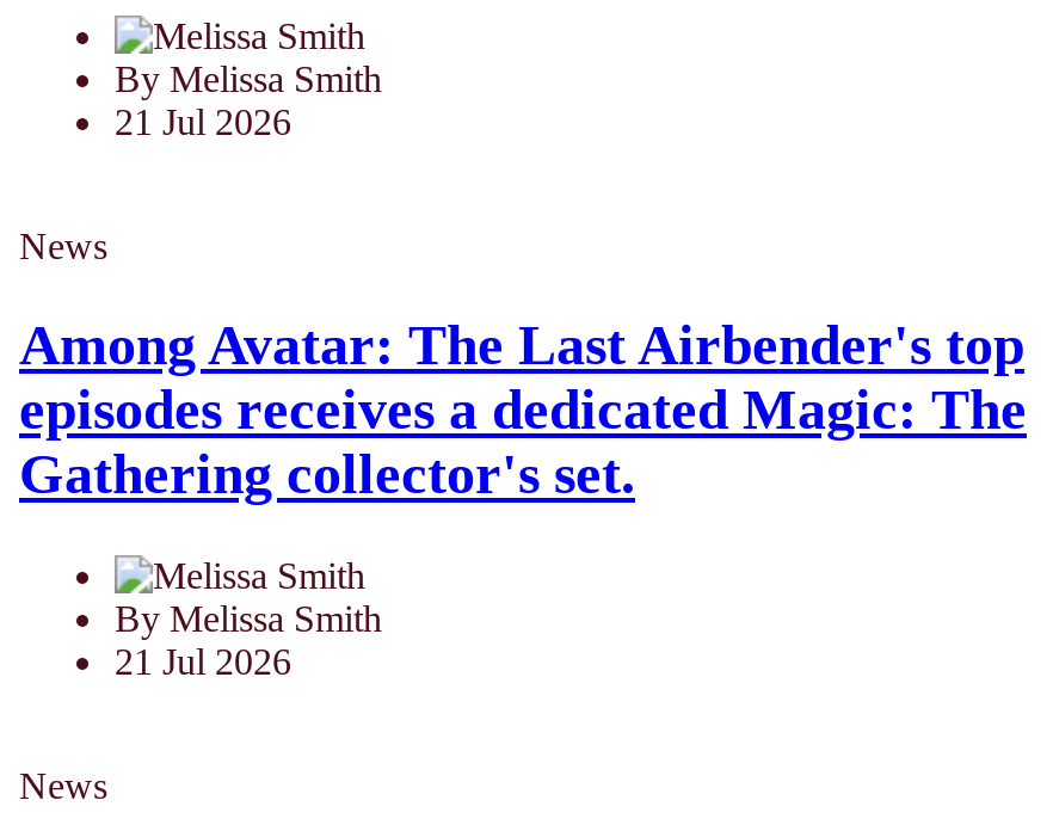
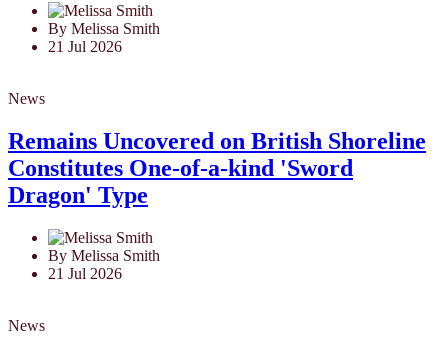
[19,315,1027,506] Among Avatar: The Last Airbender's top | episodes receives a dedicated Magic: The | Gathering collector's set. -> [8,128,426,208] Remains Uncovered on British Shoreline | Constitutes One-of-a-kind 'Sword | Dragon' Type

